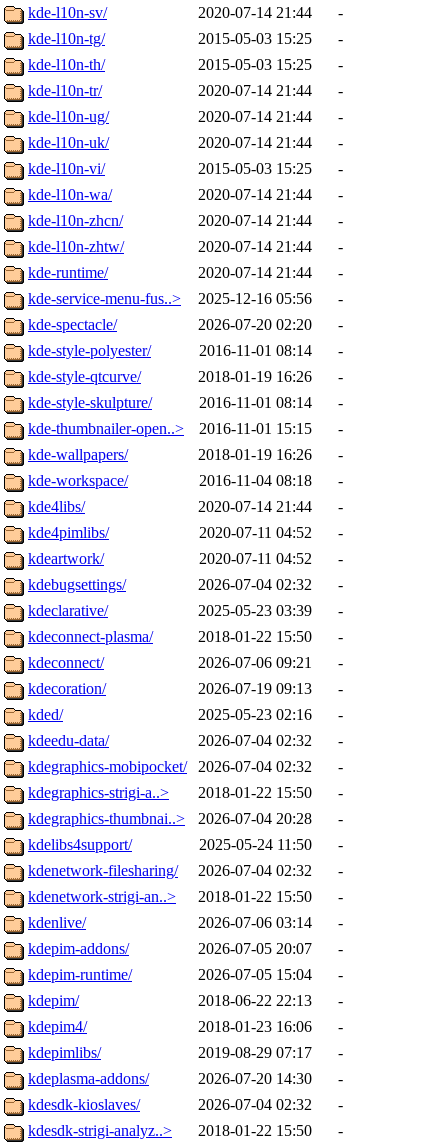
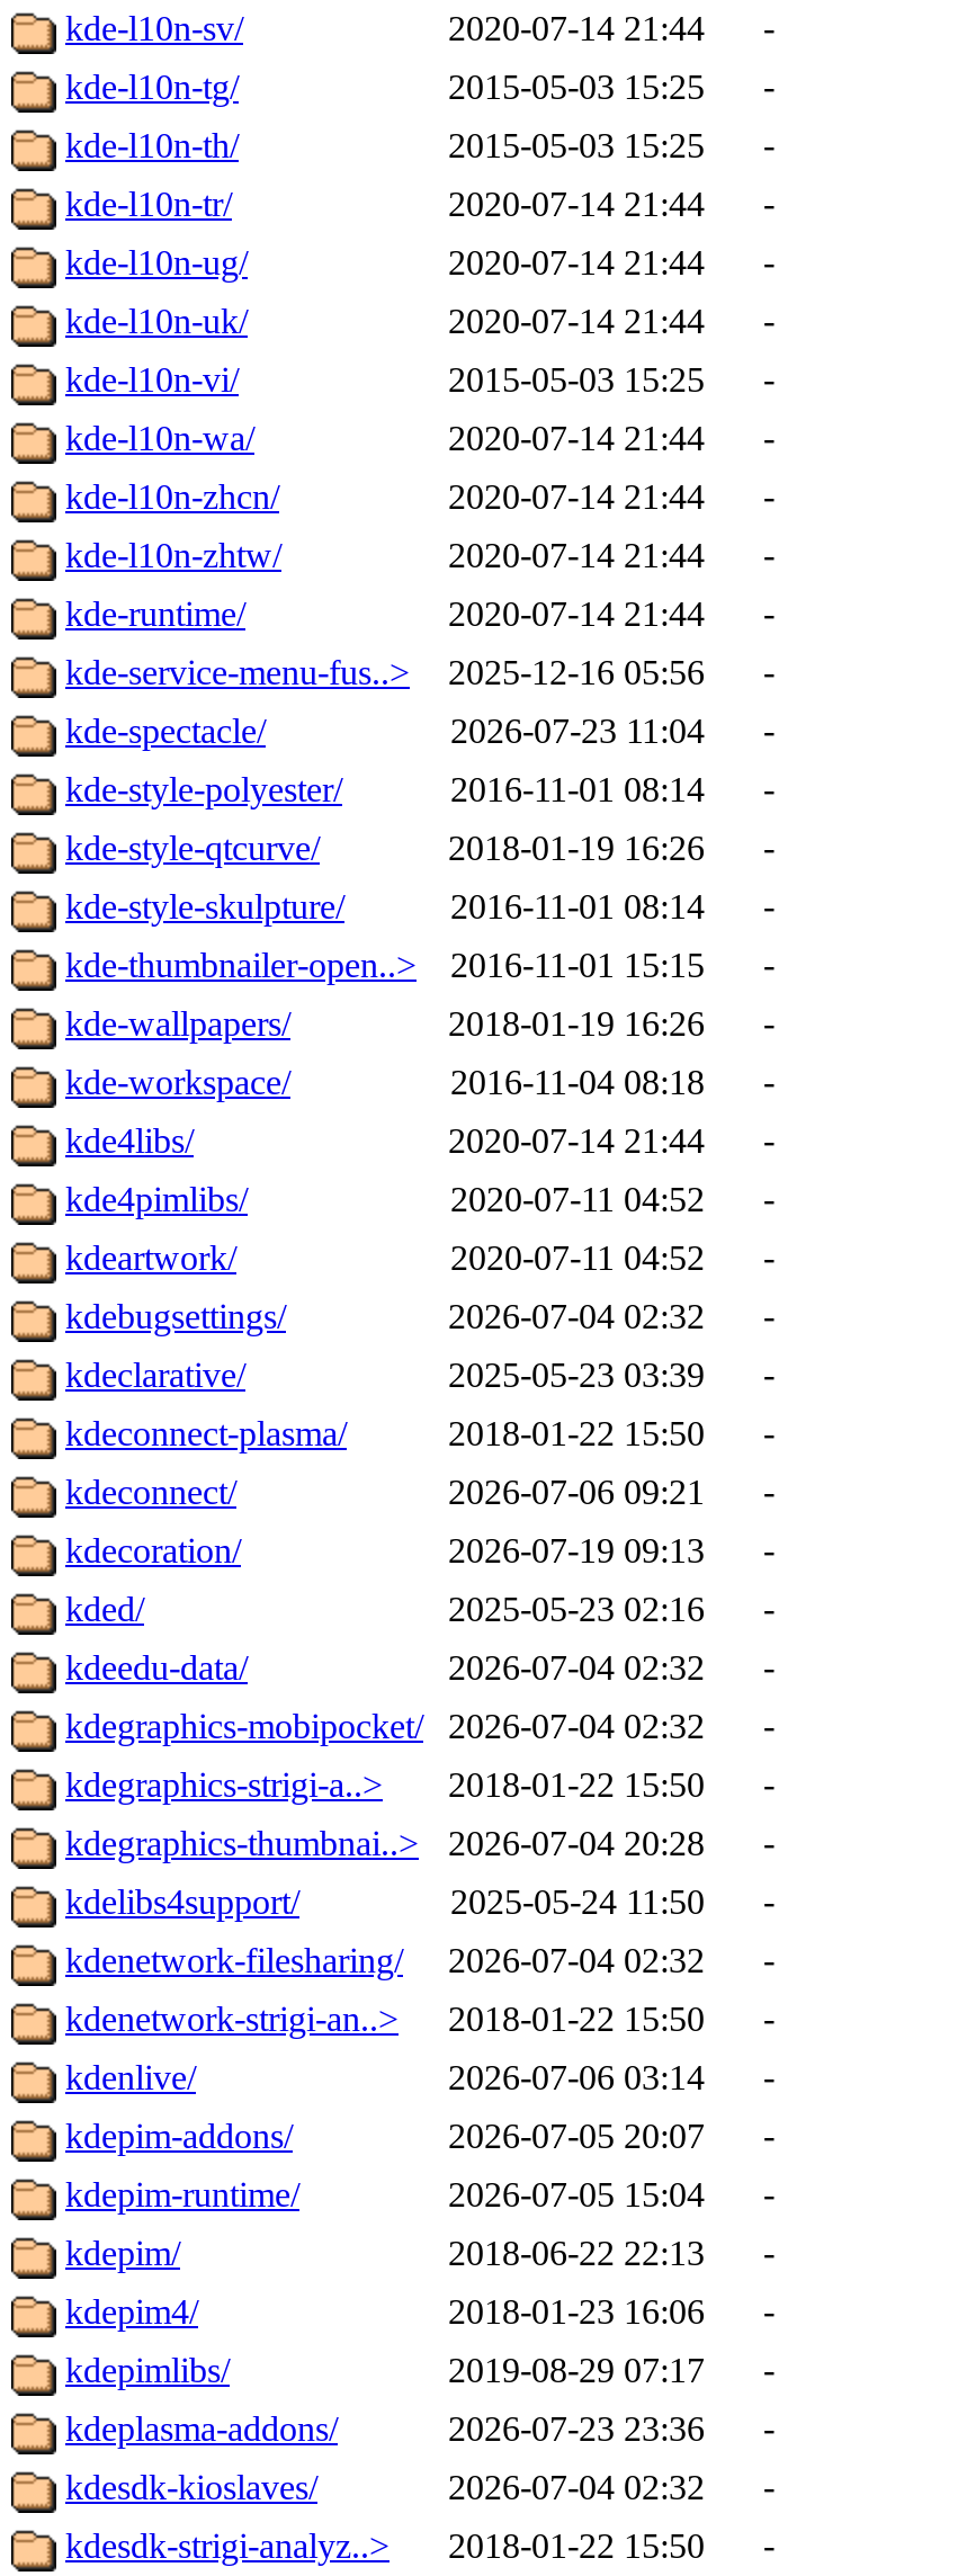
[198,316,312,333] 2026-07-20 02:20 -> [450,712,705,751] 2026-07-23 11:04
[198,1070,312,1087] 2026-07-20 14:30 -> [448,2410,705,2449] 2026-07-23 23:36

